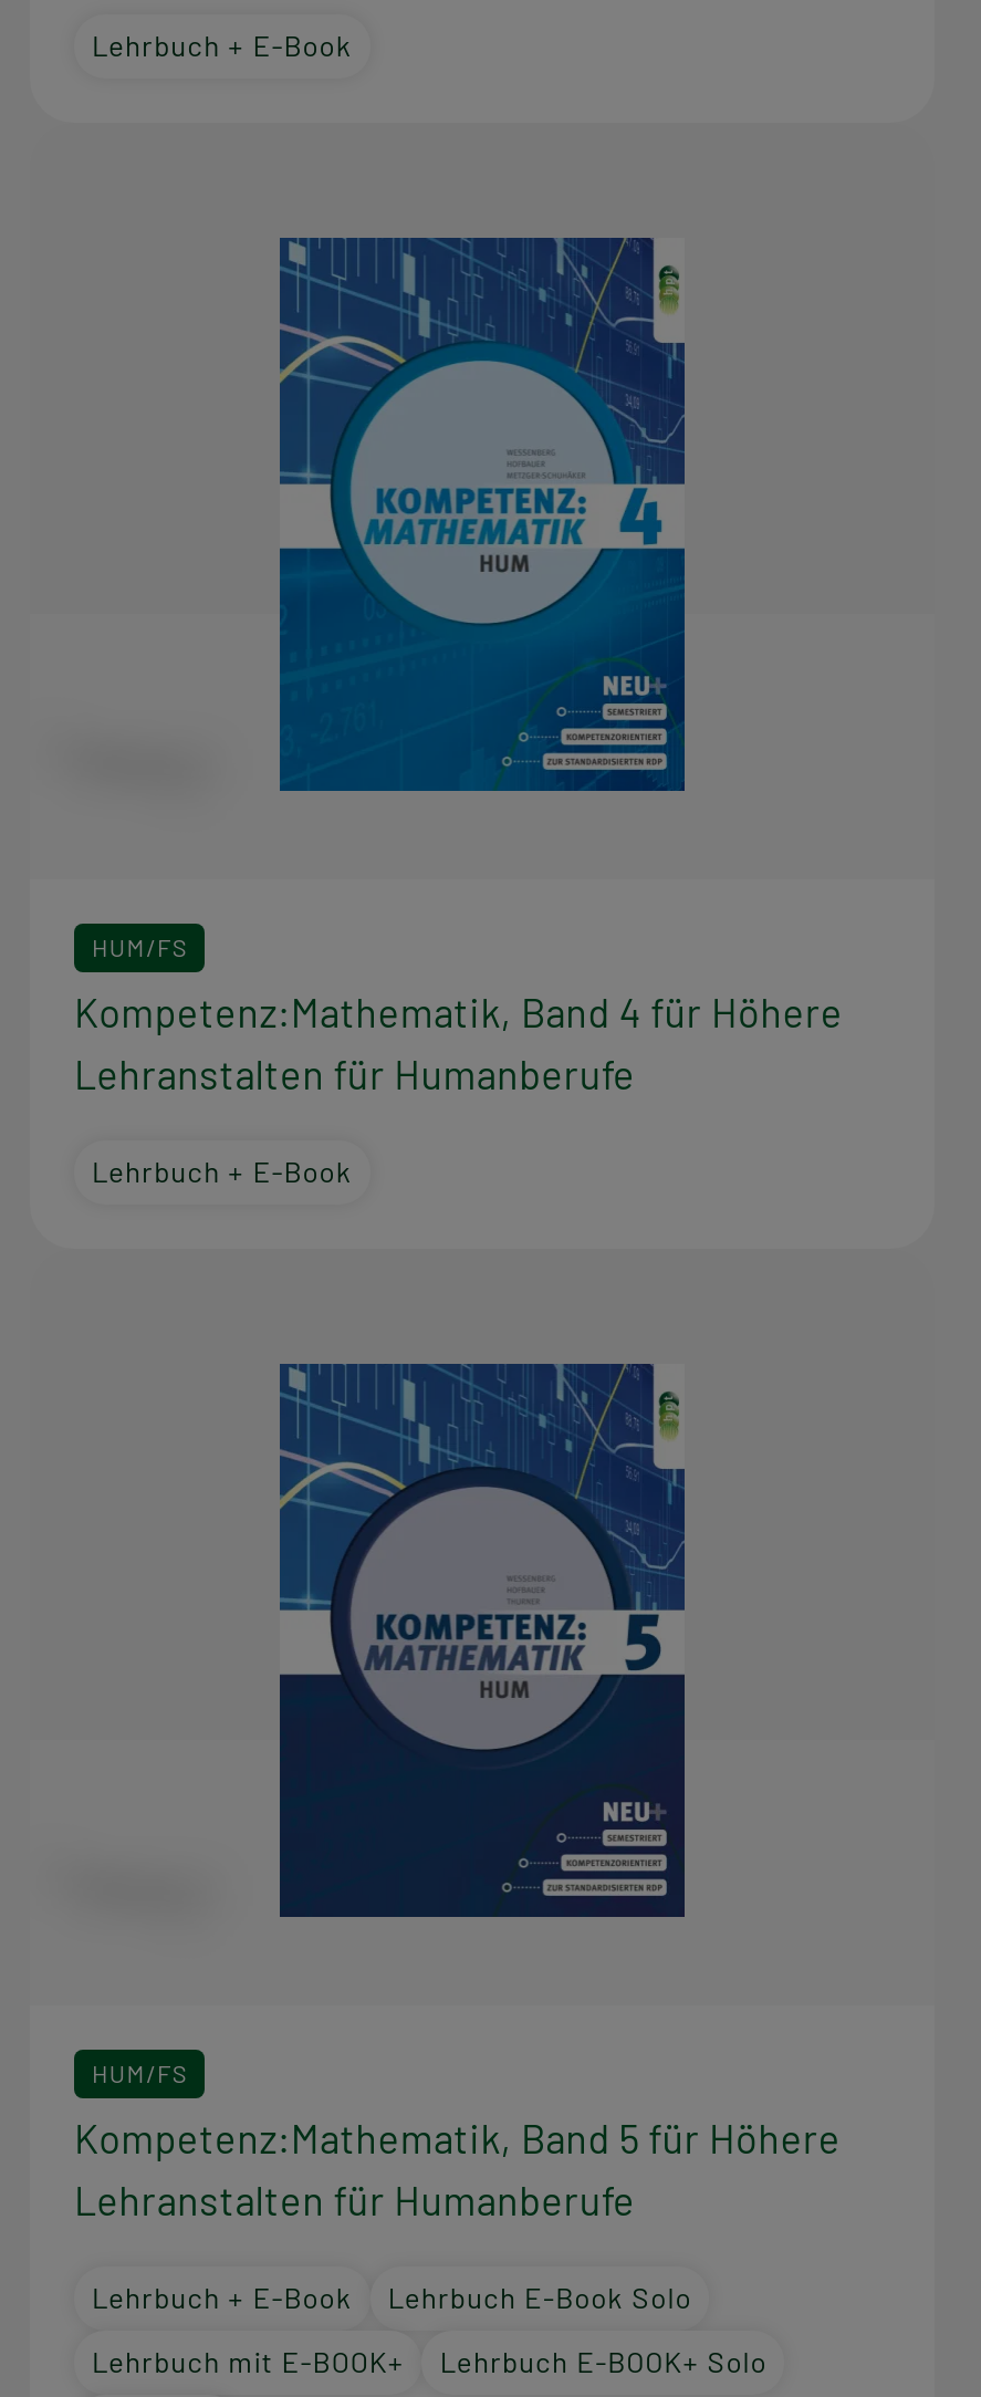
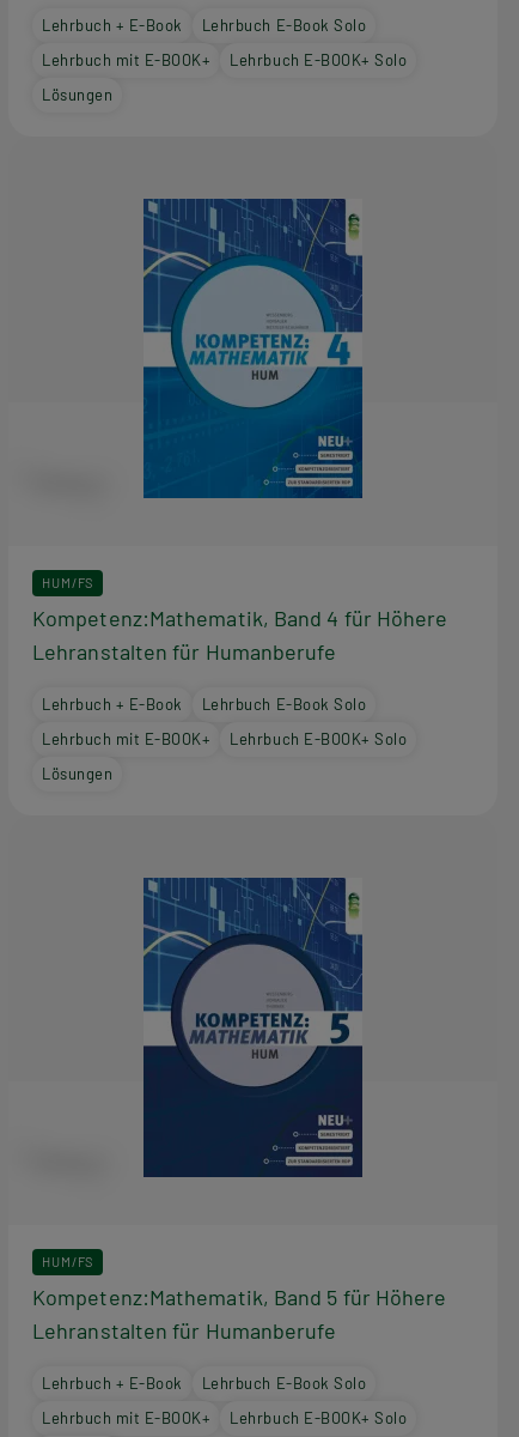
none -> [42,16,407,104] Lehrbuch E-Book Solo | Lehrbuch mit E-BOOK+ | Lehrbuch E-BOOK+ Solo | Lösungen
none -> [42,695,407,783] Lehrbuch E-Book Solo | Lehrbuch mit E-BOOK+ | Lehrbuch E-BOOK+ Solo | Lösungen

